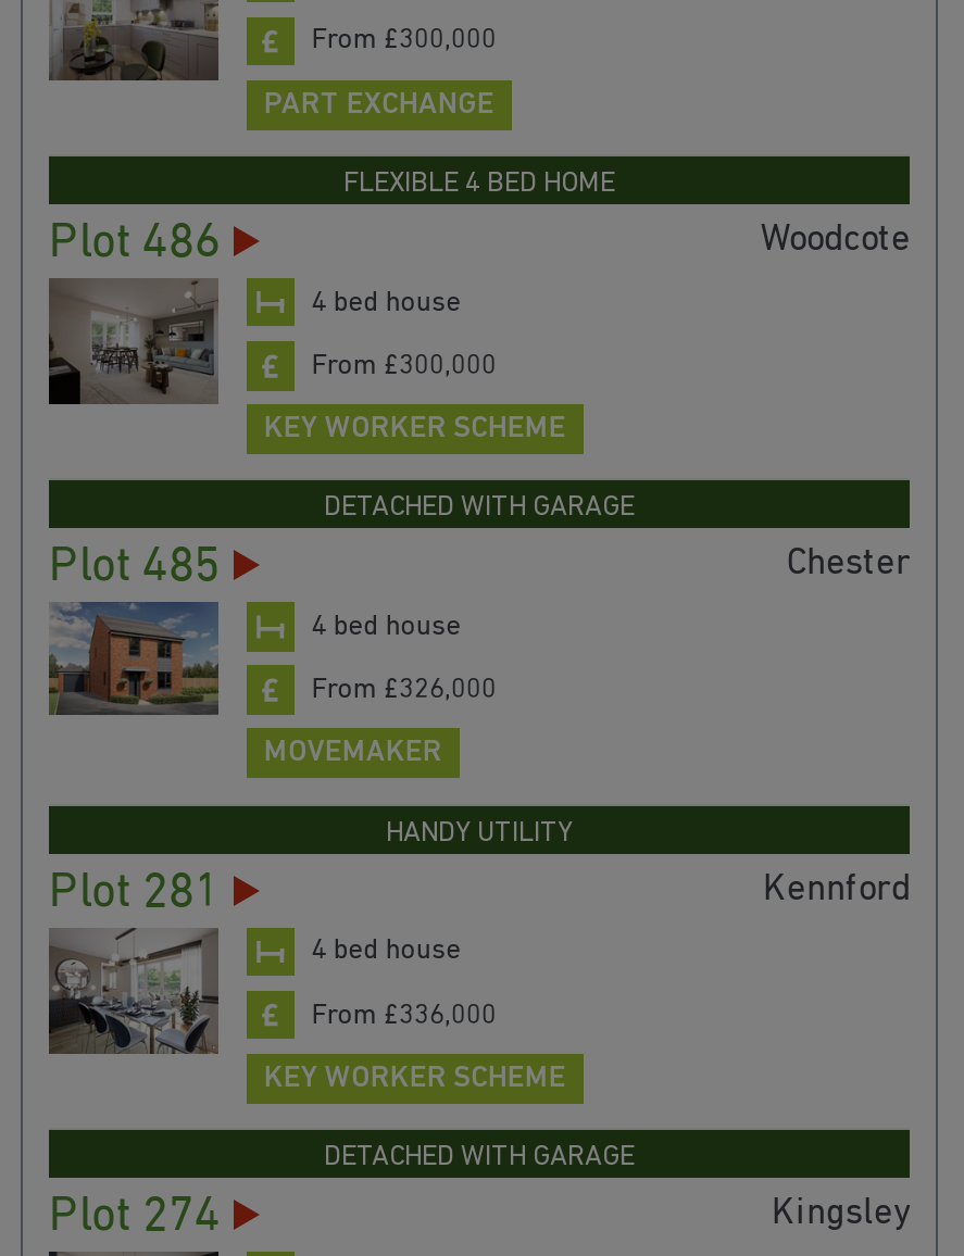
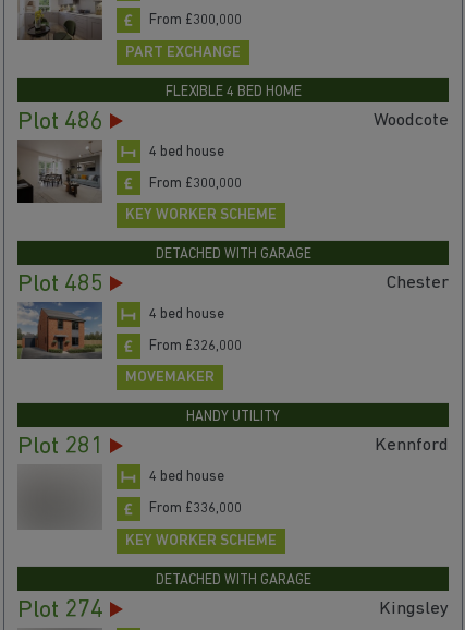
[47,928,218,1054] [image] -> none

